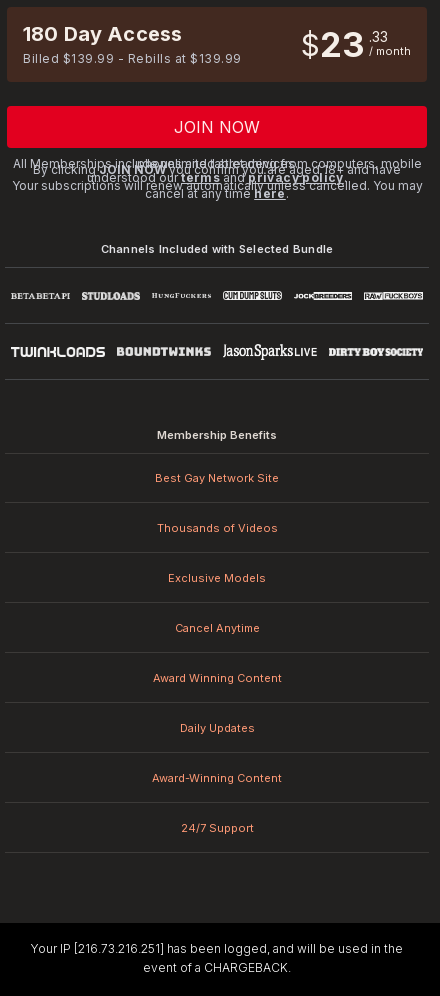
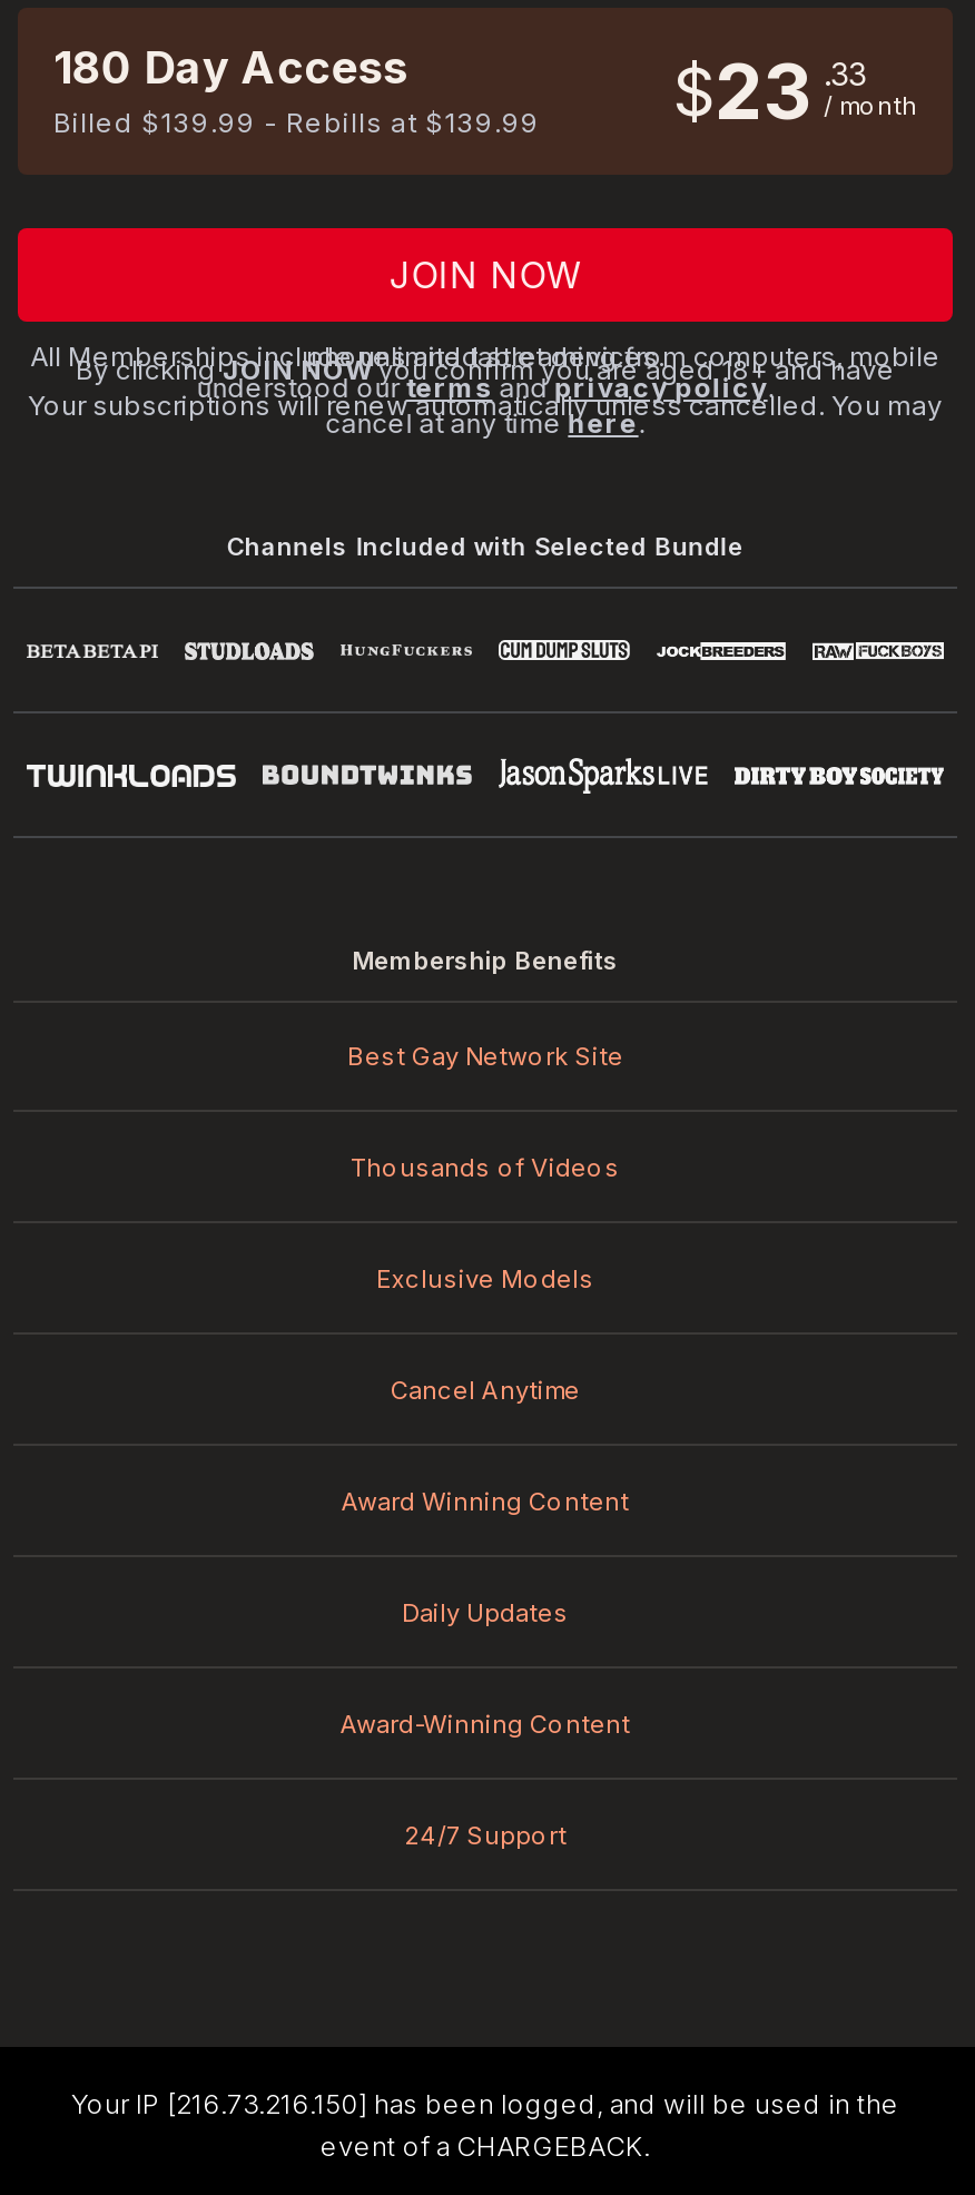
[31,941,403,956] Your IP [216.73.216.251] has been logged, and will be used in the -> [71,2088,899,2121] Your IP [216.73.216.150] has been logged, and will be used in the

